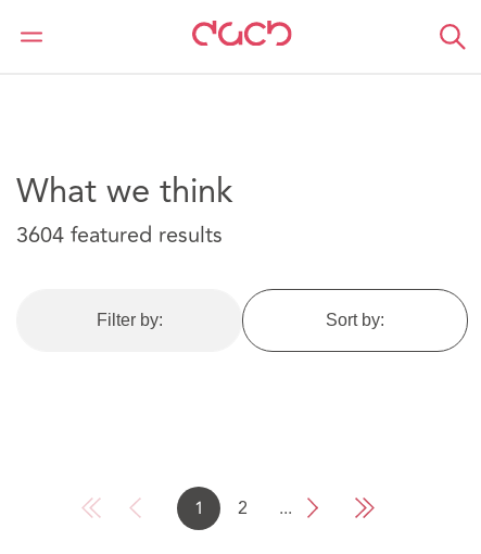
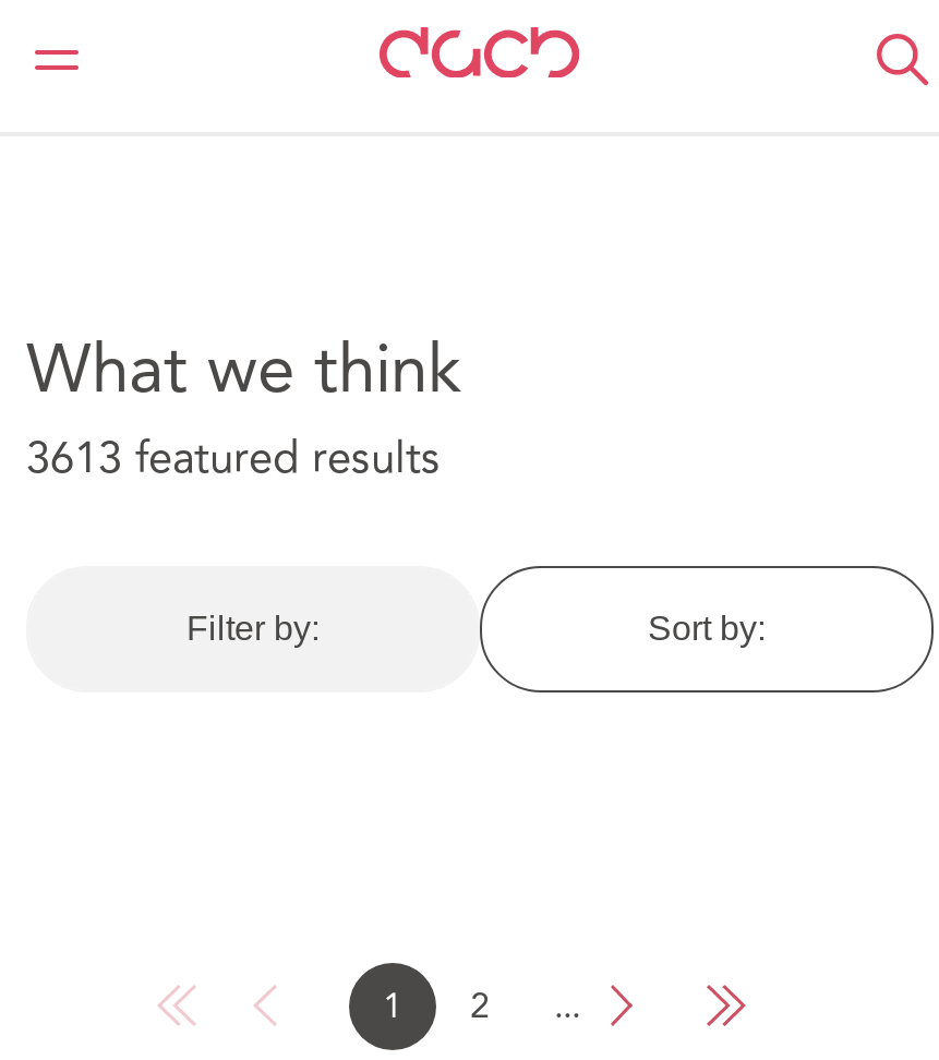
[16,218,223,252] 3604 featured results -> [26,424,441,492] 3613 featured results

